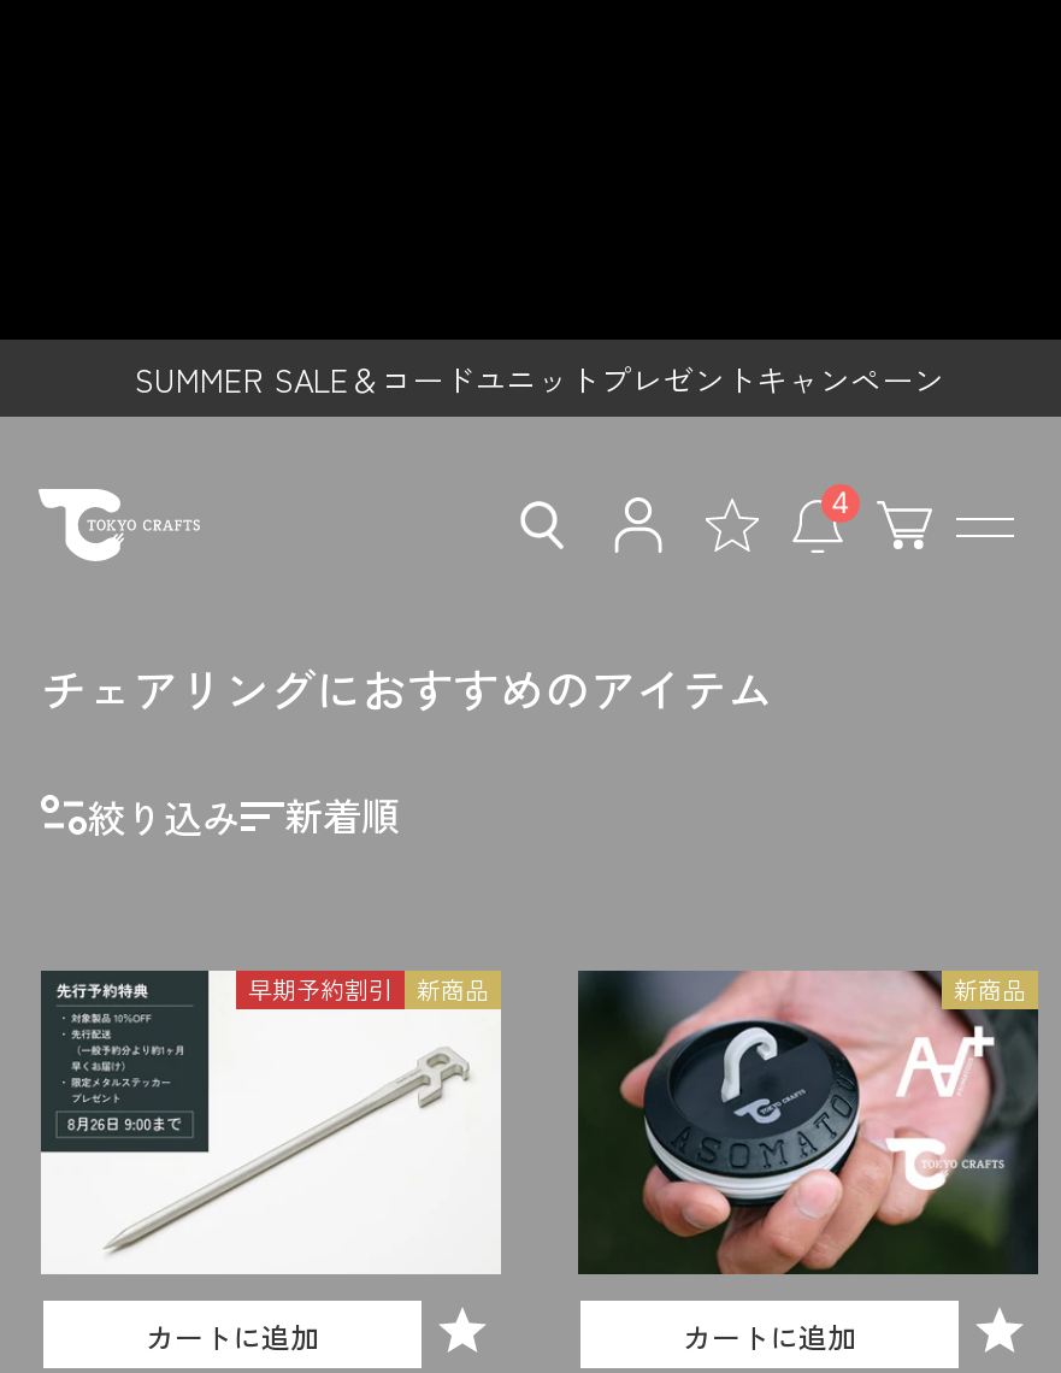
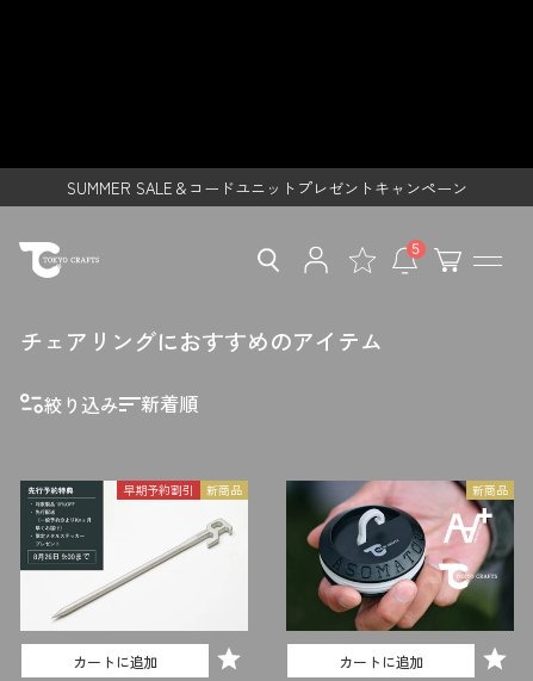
[831,483,850,519] 4 -> [412,239,420,257] 5

